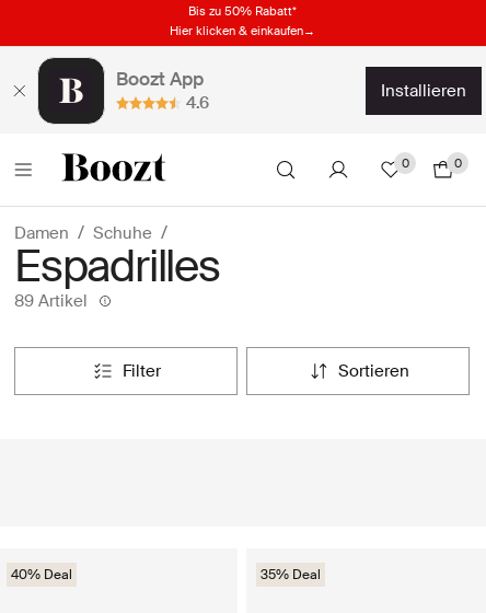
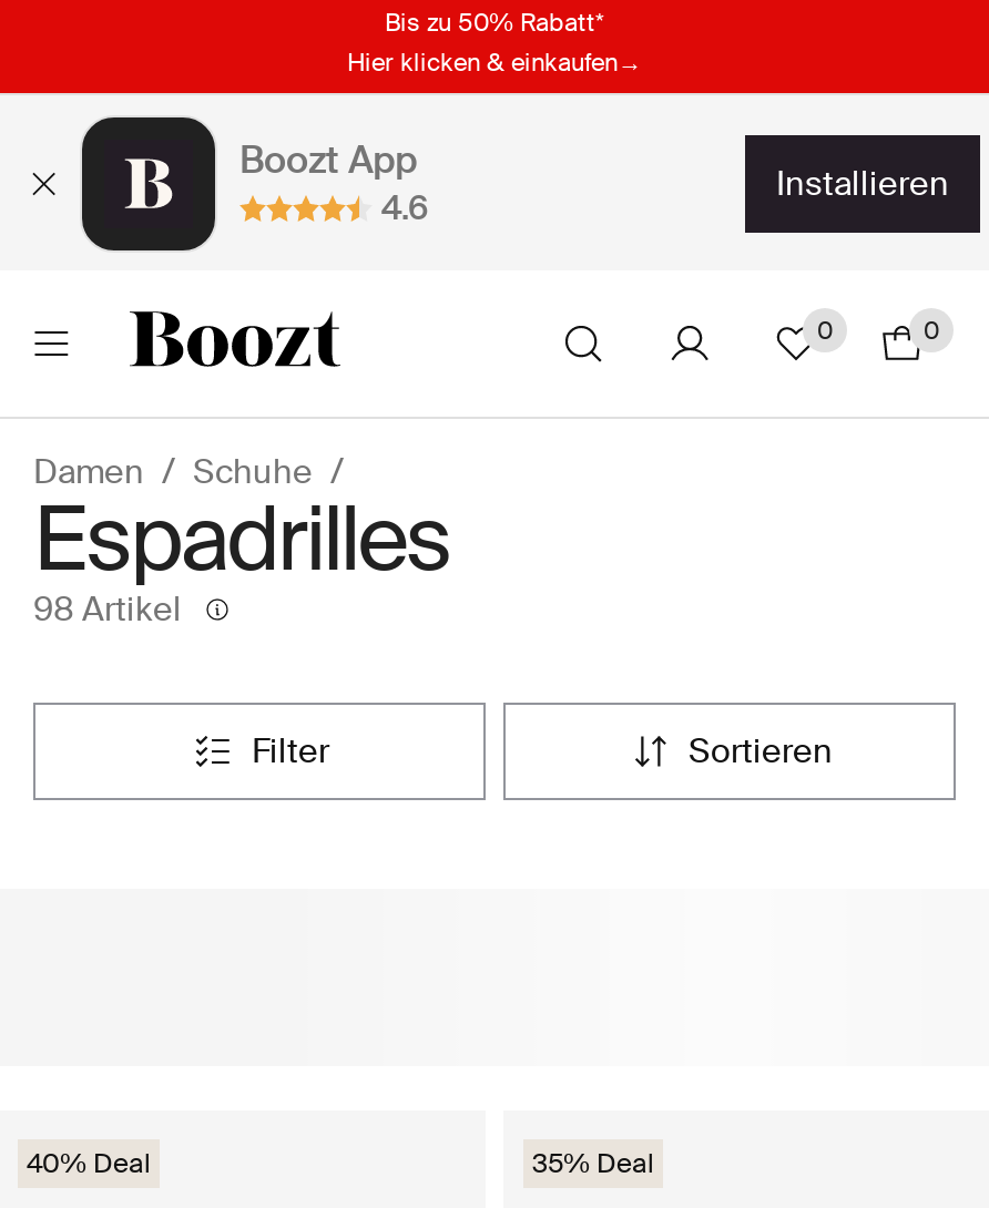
[14,290,88,312] 89 Artikel -> [33,588,182,632] 98 Artikel

